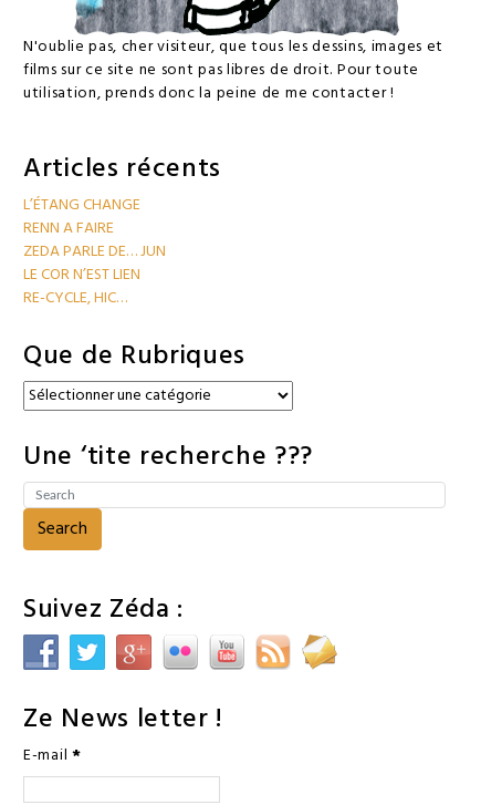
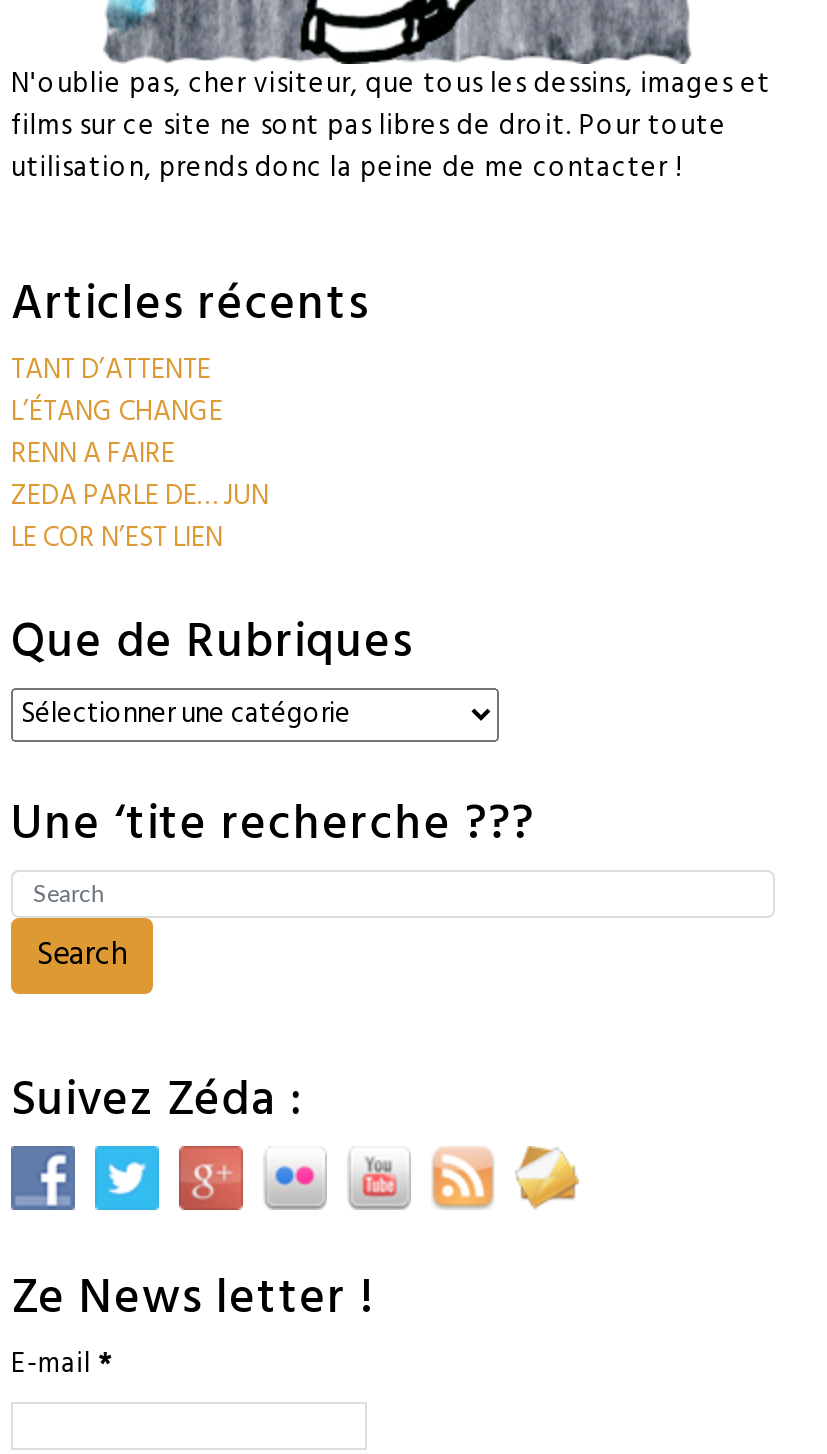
none -> [11,348,211,394] TANT D’ATTENTE
moved [23,193,166,288] -> [11,390,269,562]: L’ÉTANG CHANGE | RENN A FAIRE | ZEDA PARLE DE… JUN | LE COR N’EST LIEN
[23,286,127,311] RE-CYCLE, HIC… -> none

